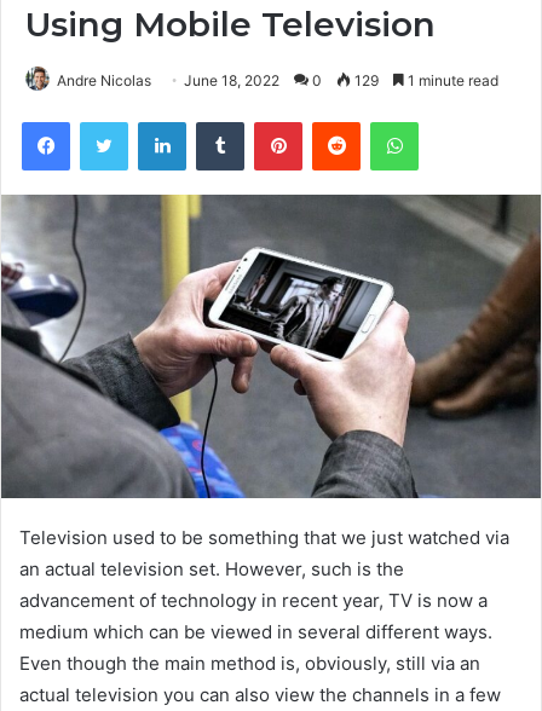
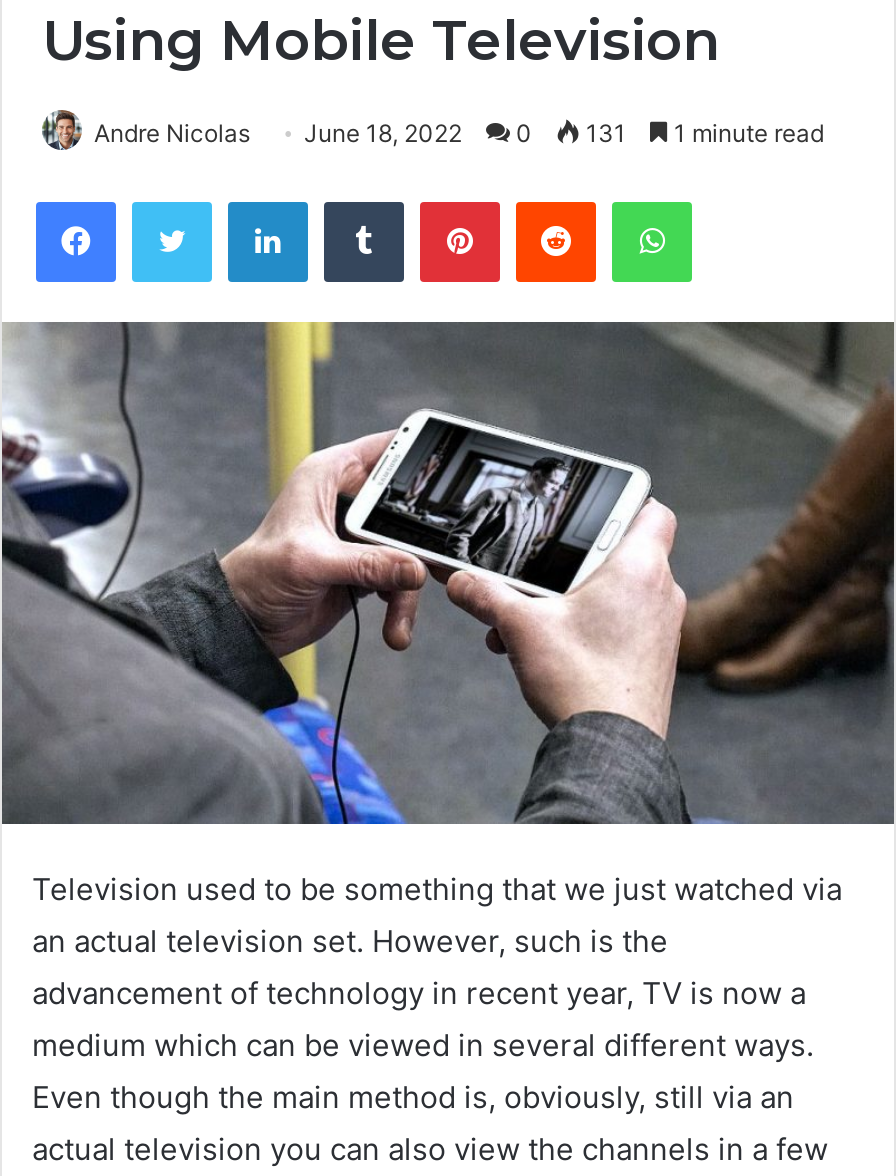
[57,71,498,89] Andre Nicolas June 18, 2022 0 129 1 minute read -> [94,118,824,148] Andre Nicolas June 18, 2022 0 131 1 minute read

